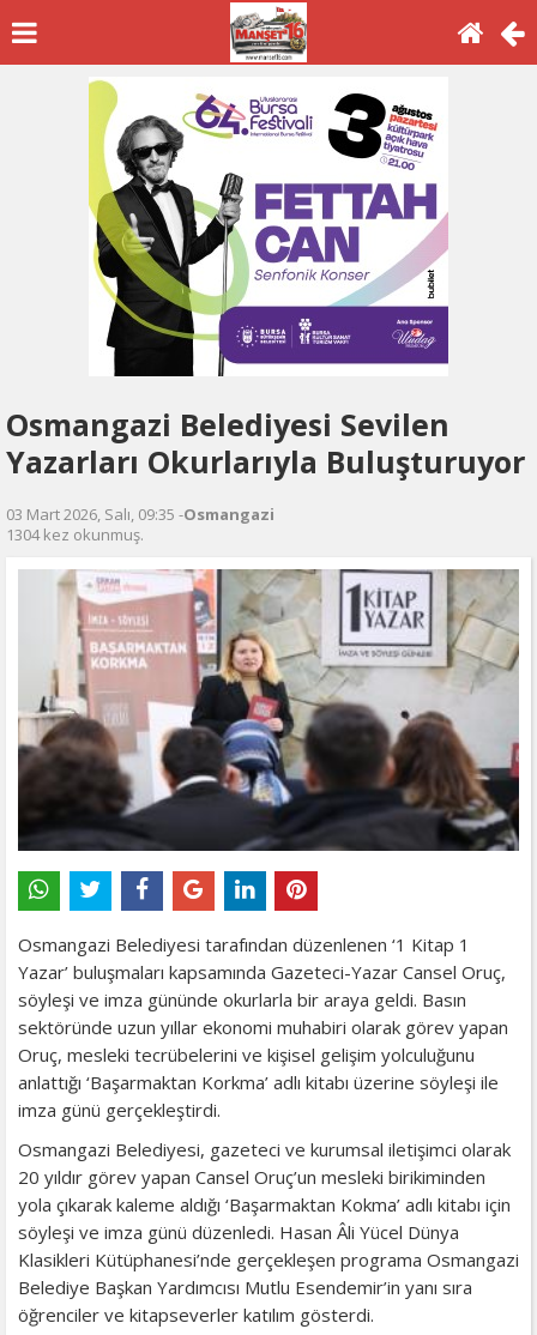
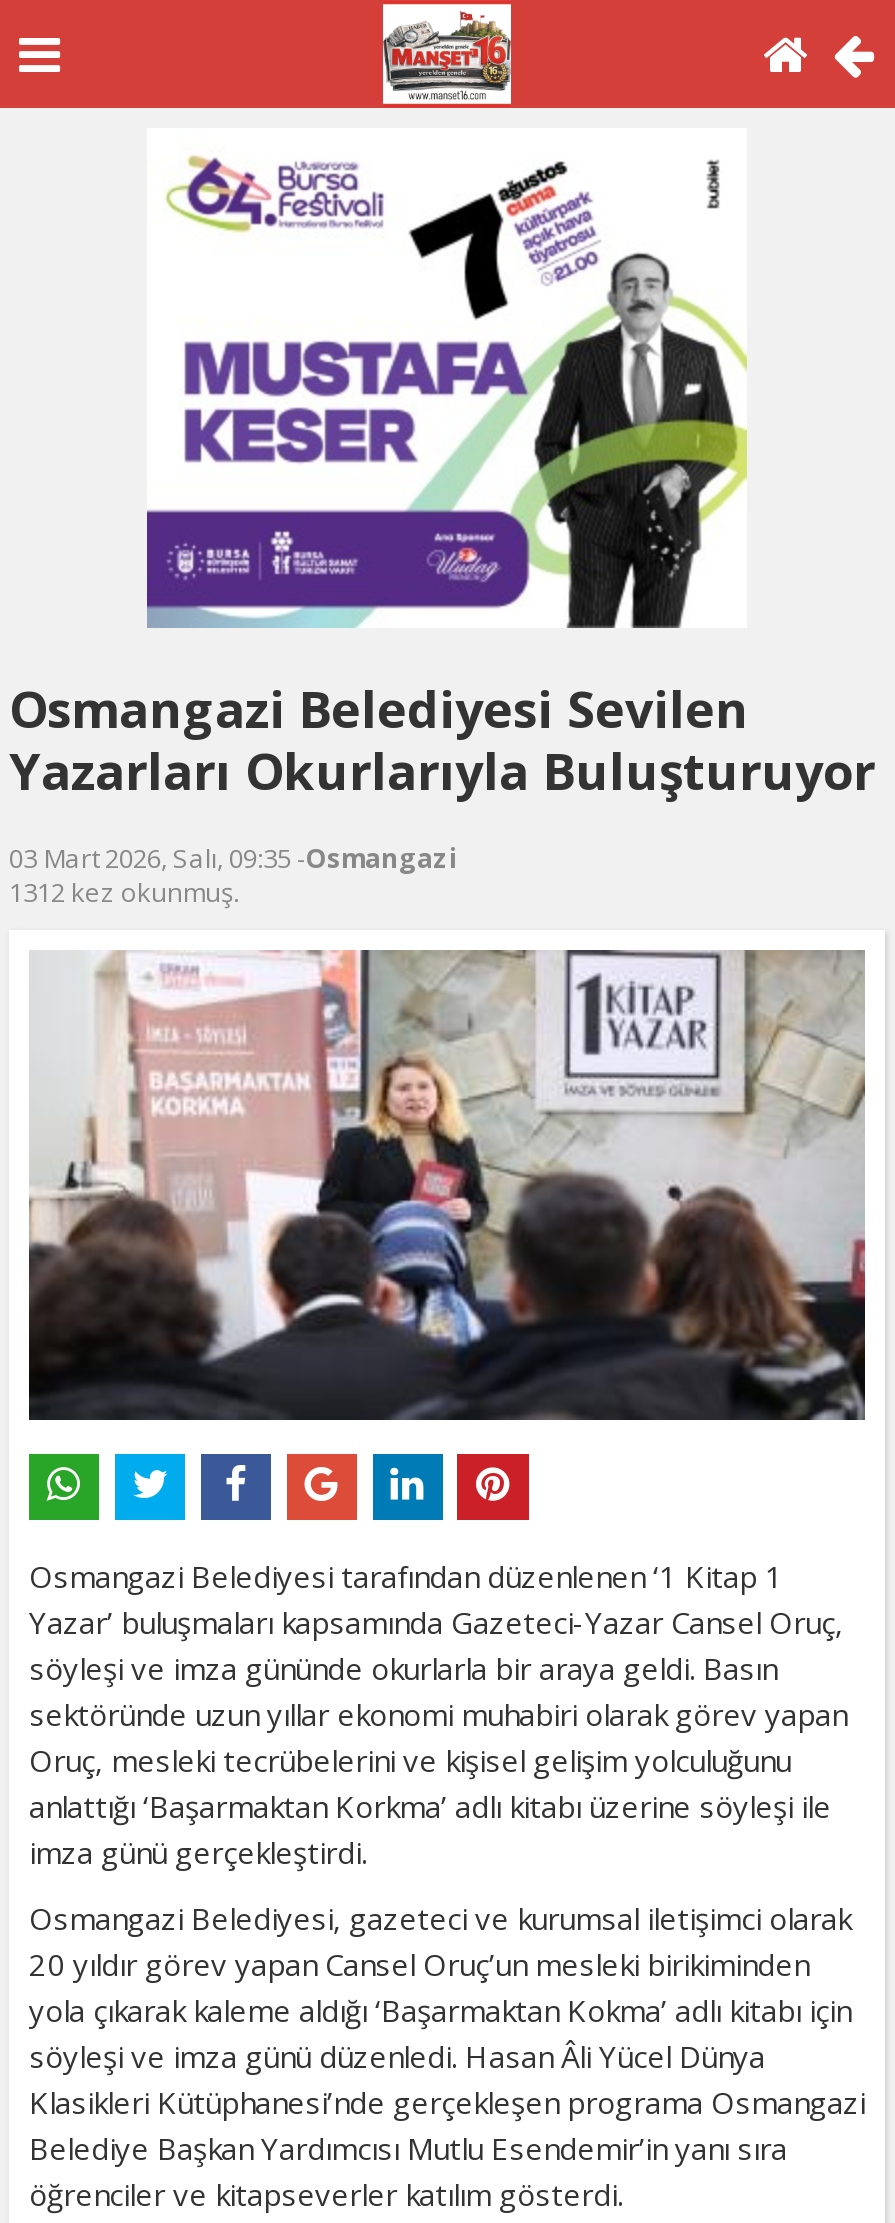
[88,79,449,377] [image] -> [145,134,749,630] [image]
[6,524,144,545] 1304 kez okunmuş. -> [9,874,239,910] 1312 kez okunmuş.

